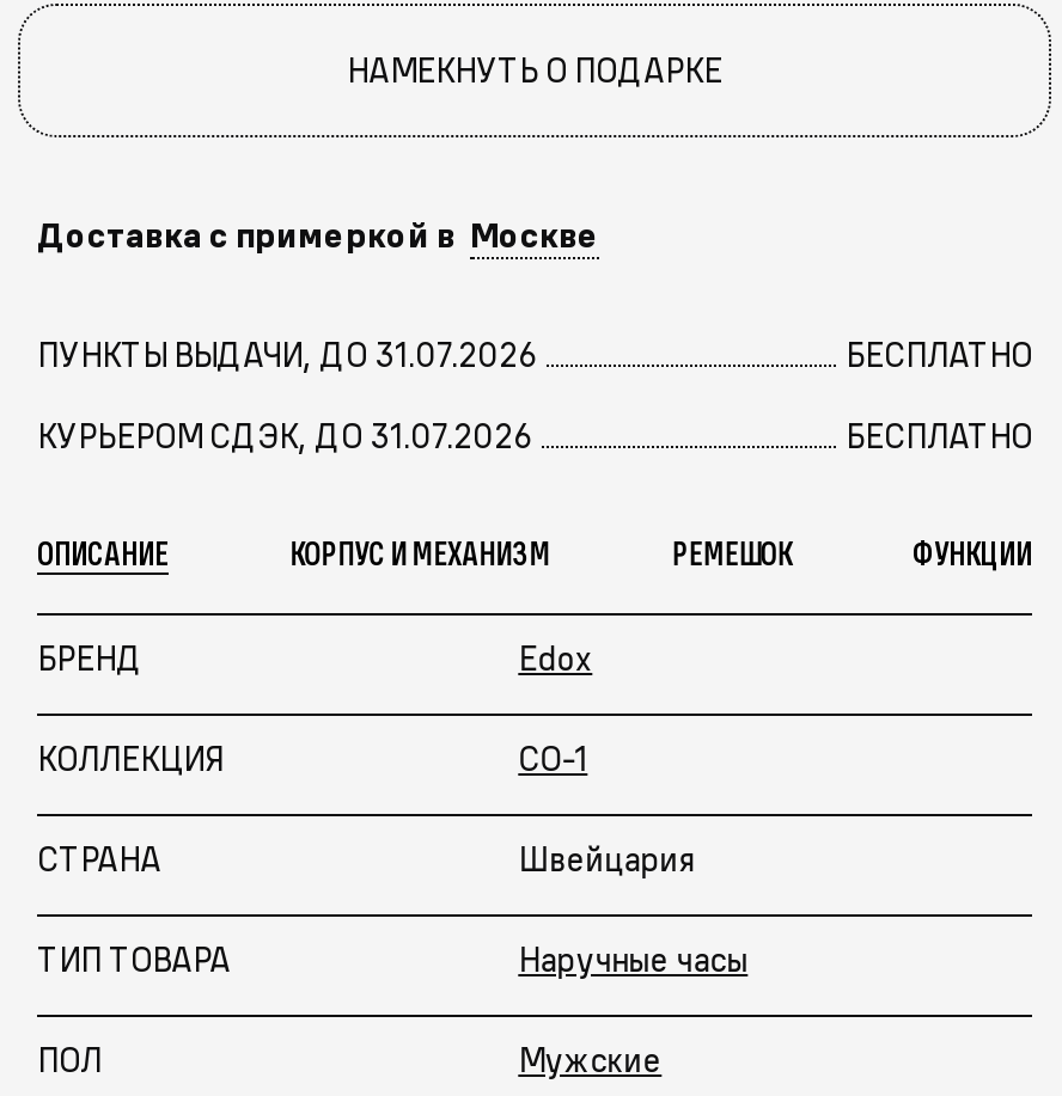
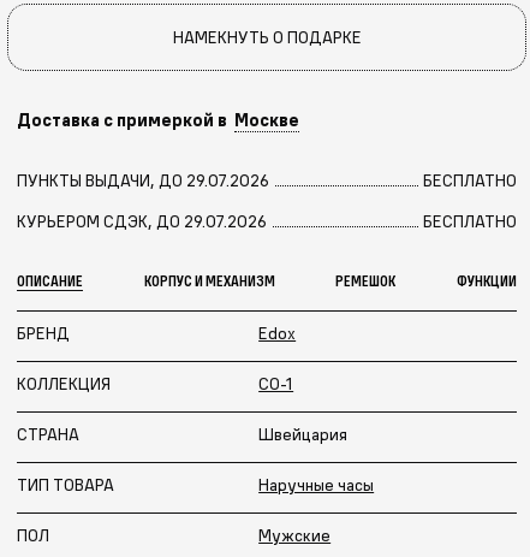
[37,334,537,377] ПУНКТЫ ВЫДАЧИ, ДО 31.07.2026 -> [17,170,269,192] ПУНКТЫ ВЫДАЧИ, ДО 29.07.2026
[37,415,532,458] КУРЬЕРОМ СДЭК, ДО 31.07.2026 -> [17,211,267,232] КУРЬЕРОМ СДЭК, ДО 29.07.2026

